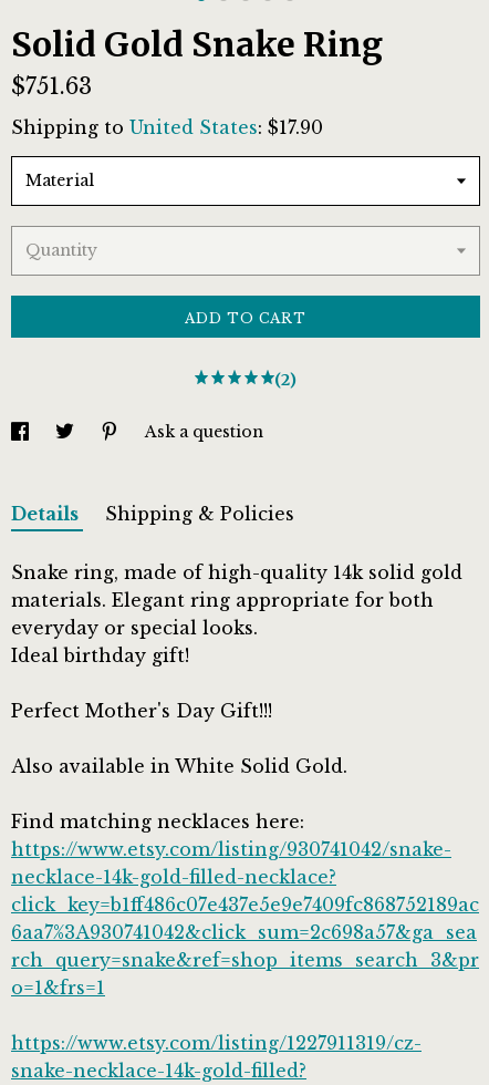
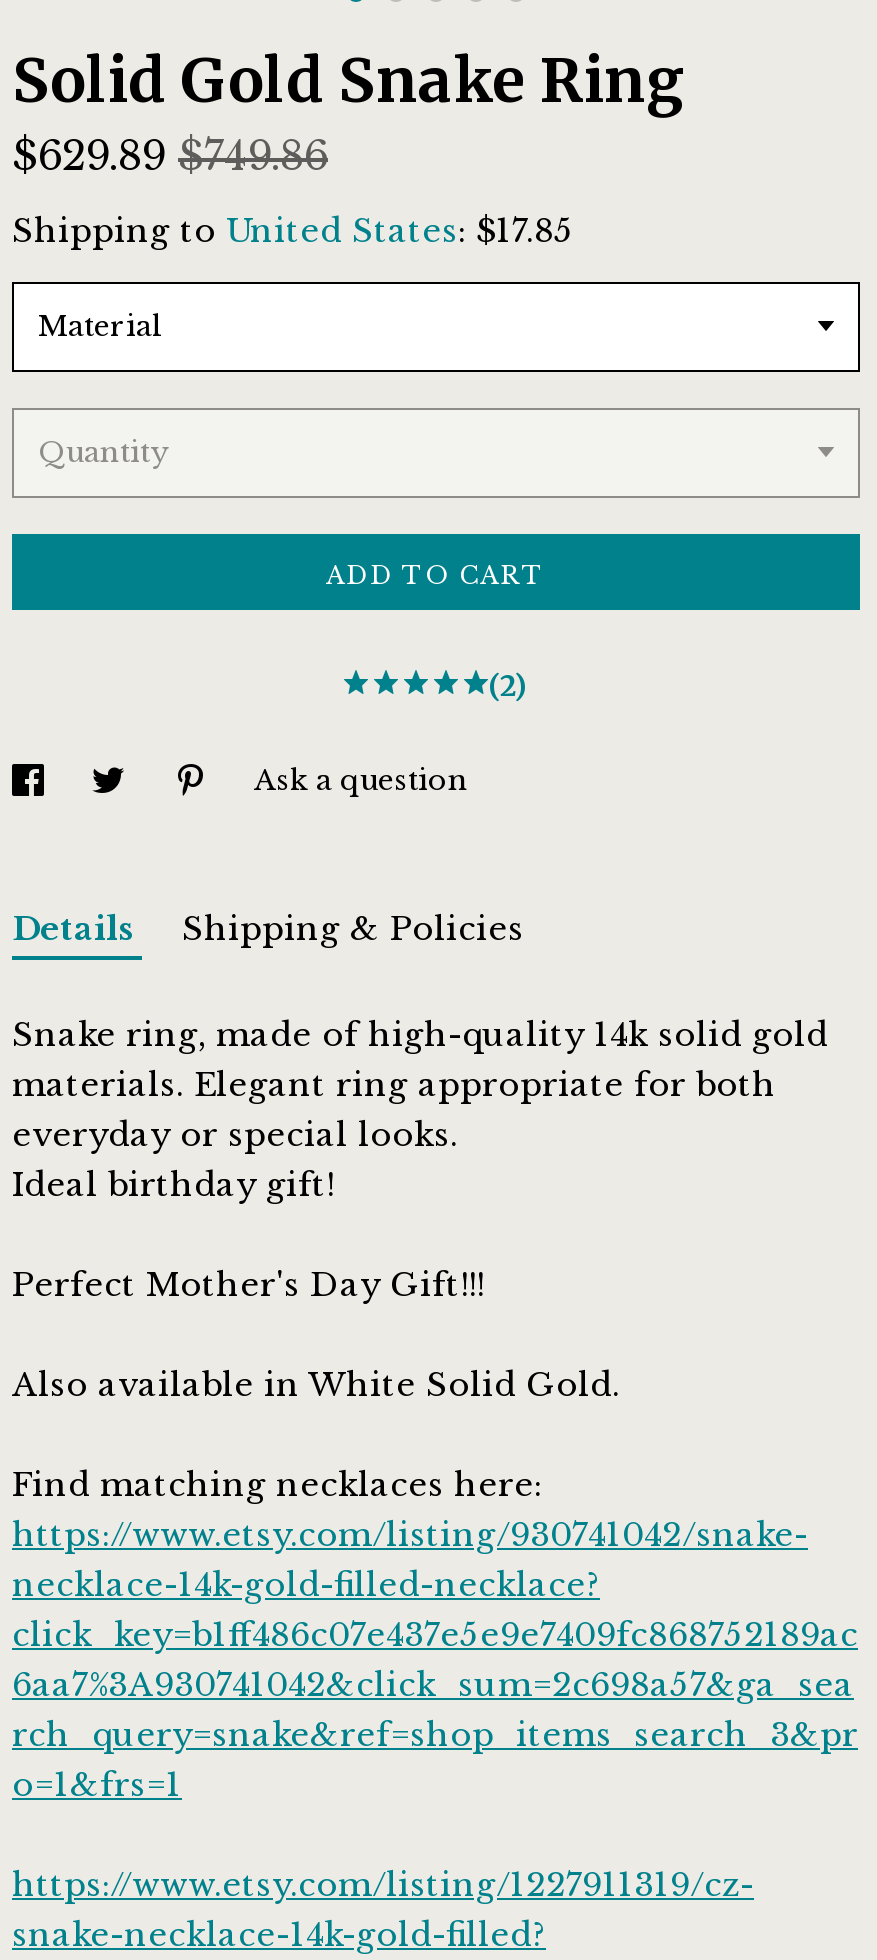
[11,73,92,99] $751.63 -> [12,131,328,179] $629.89 $749.86
[11,116,323,138] Shipping to United States: $17.90 -> [12,209,574,249] Shipping to United States: $17.85

